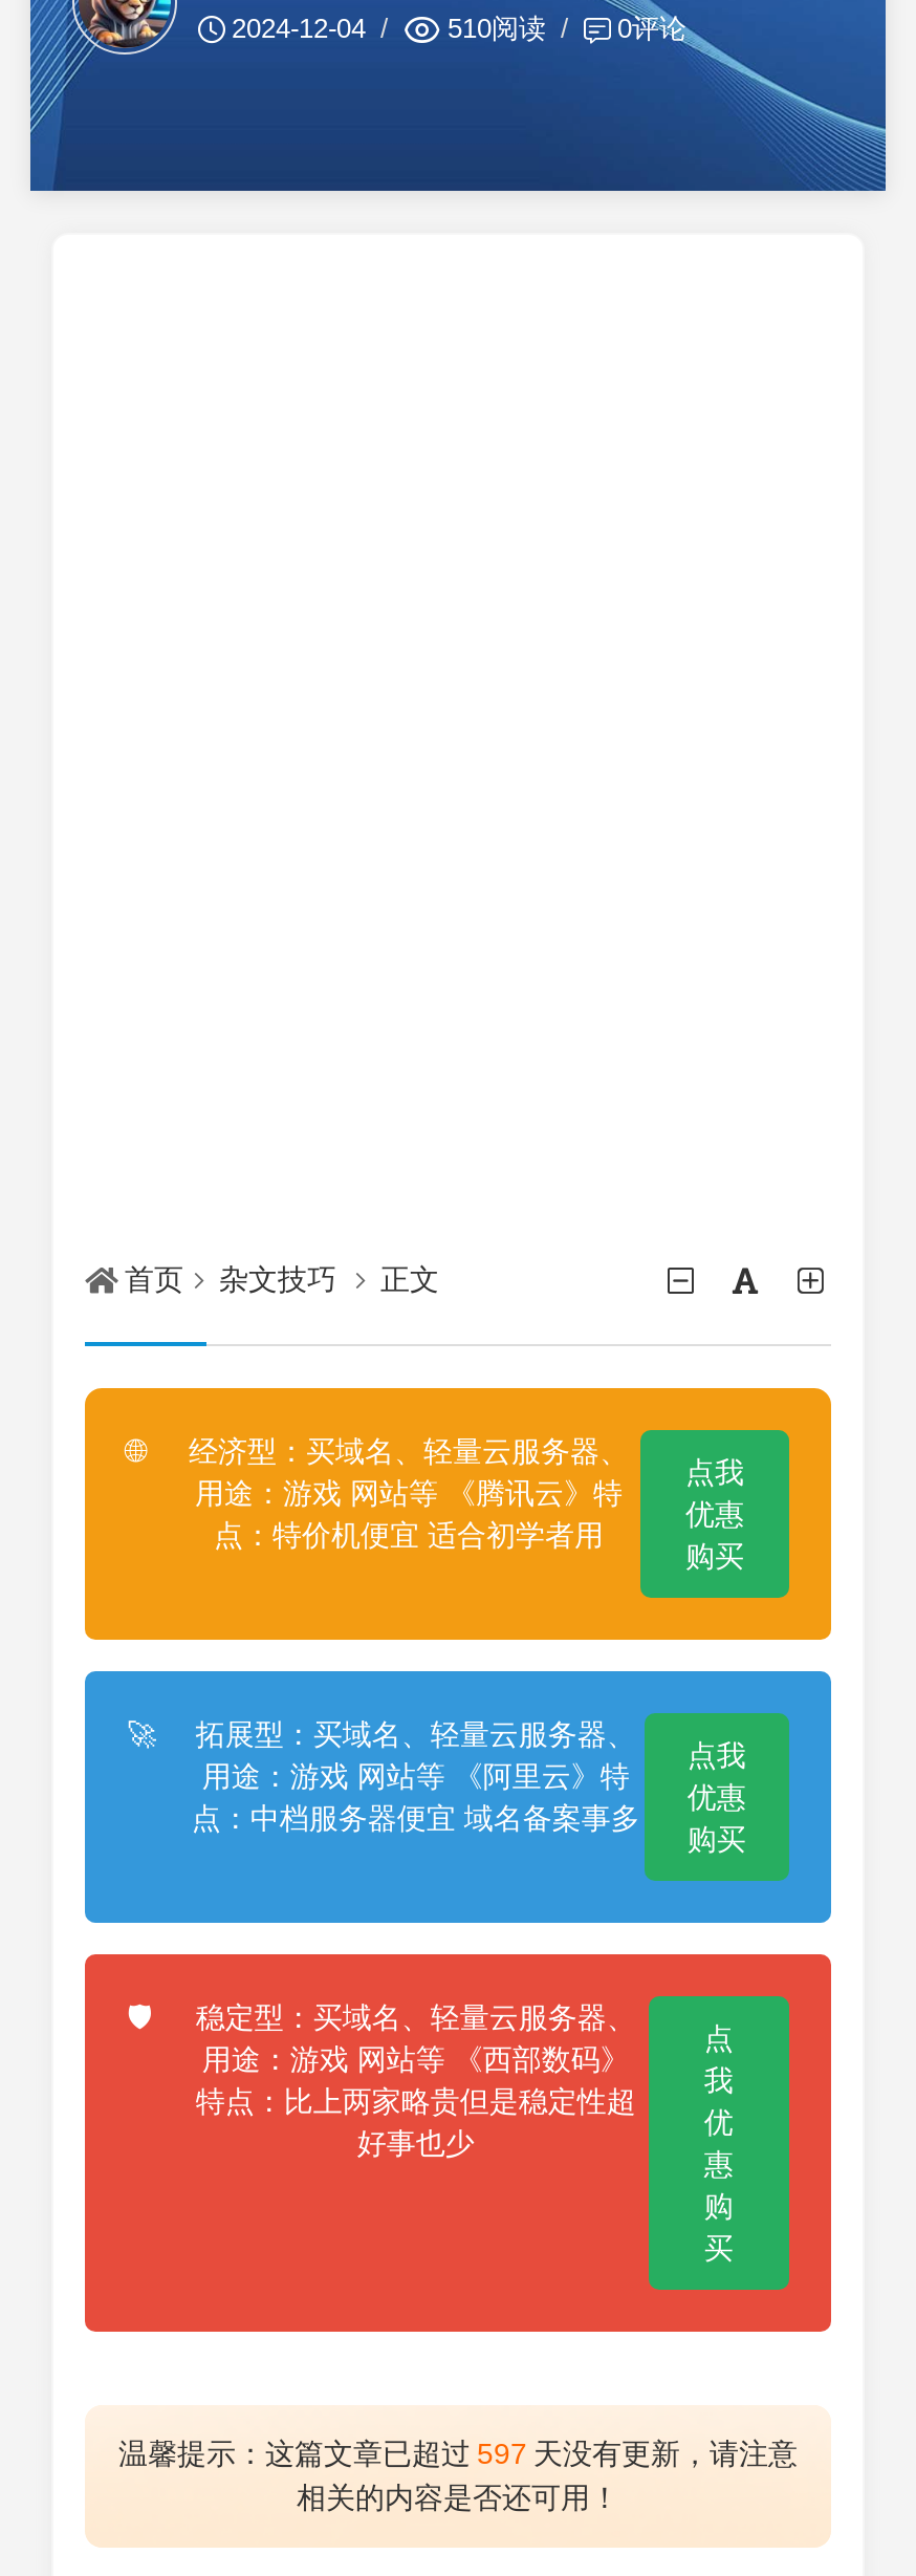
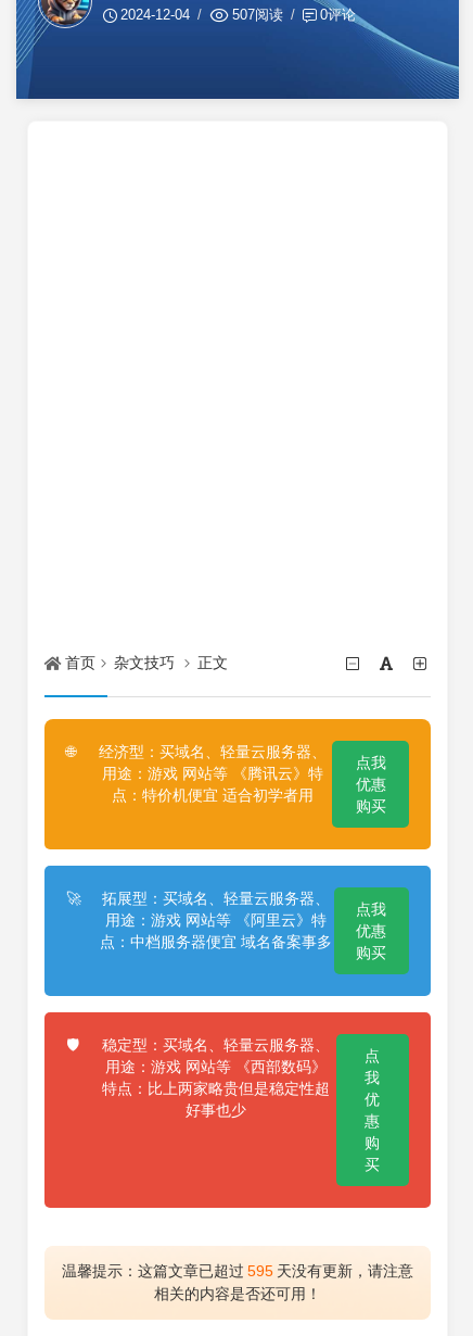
[448,12,546,44] 510阅读 -> [232,6,283,23] 507阅读
[118,2437,798,2471] 温馨提示：这篇文章已超过 597 天没有更新，请注意 -> [62,1262,413,1280] 温馨提示：这篇文章已超过 595 天没有更新，请注意

